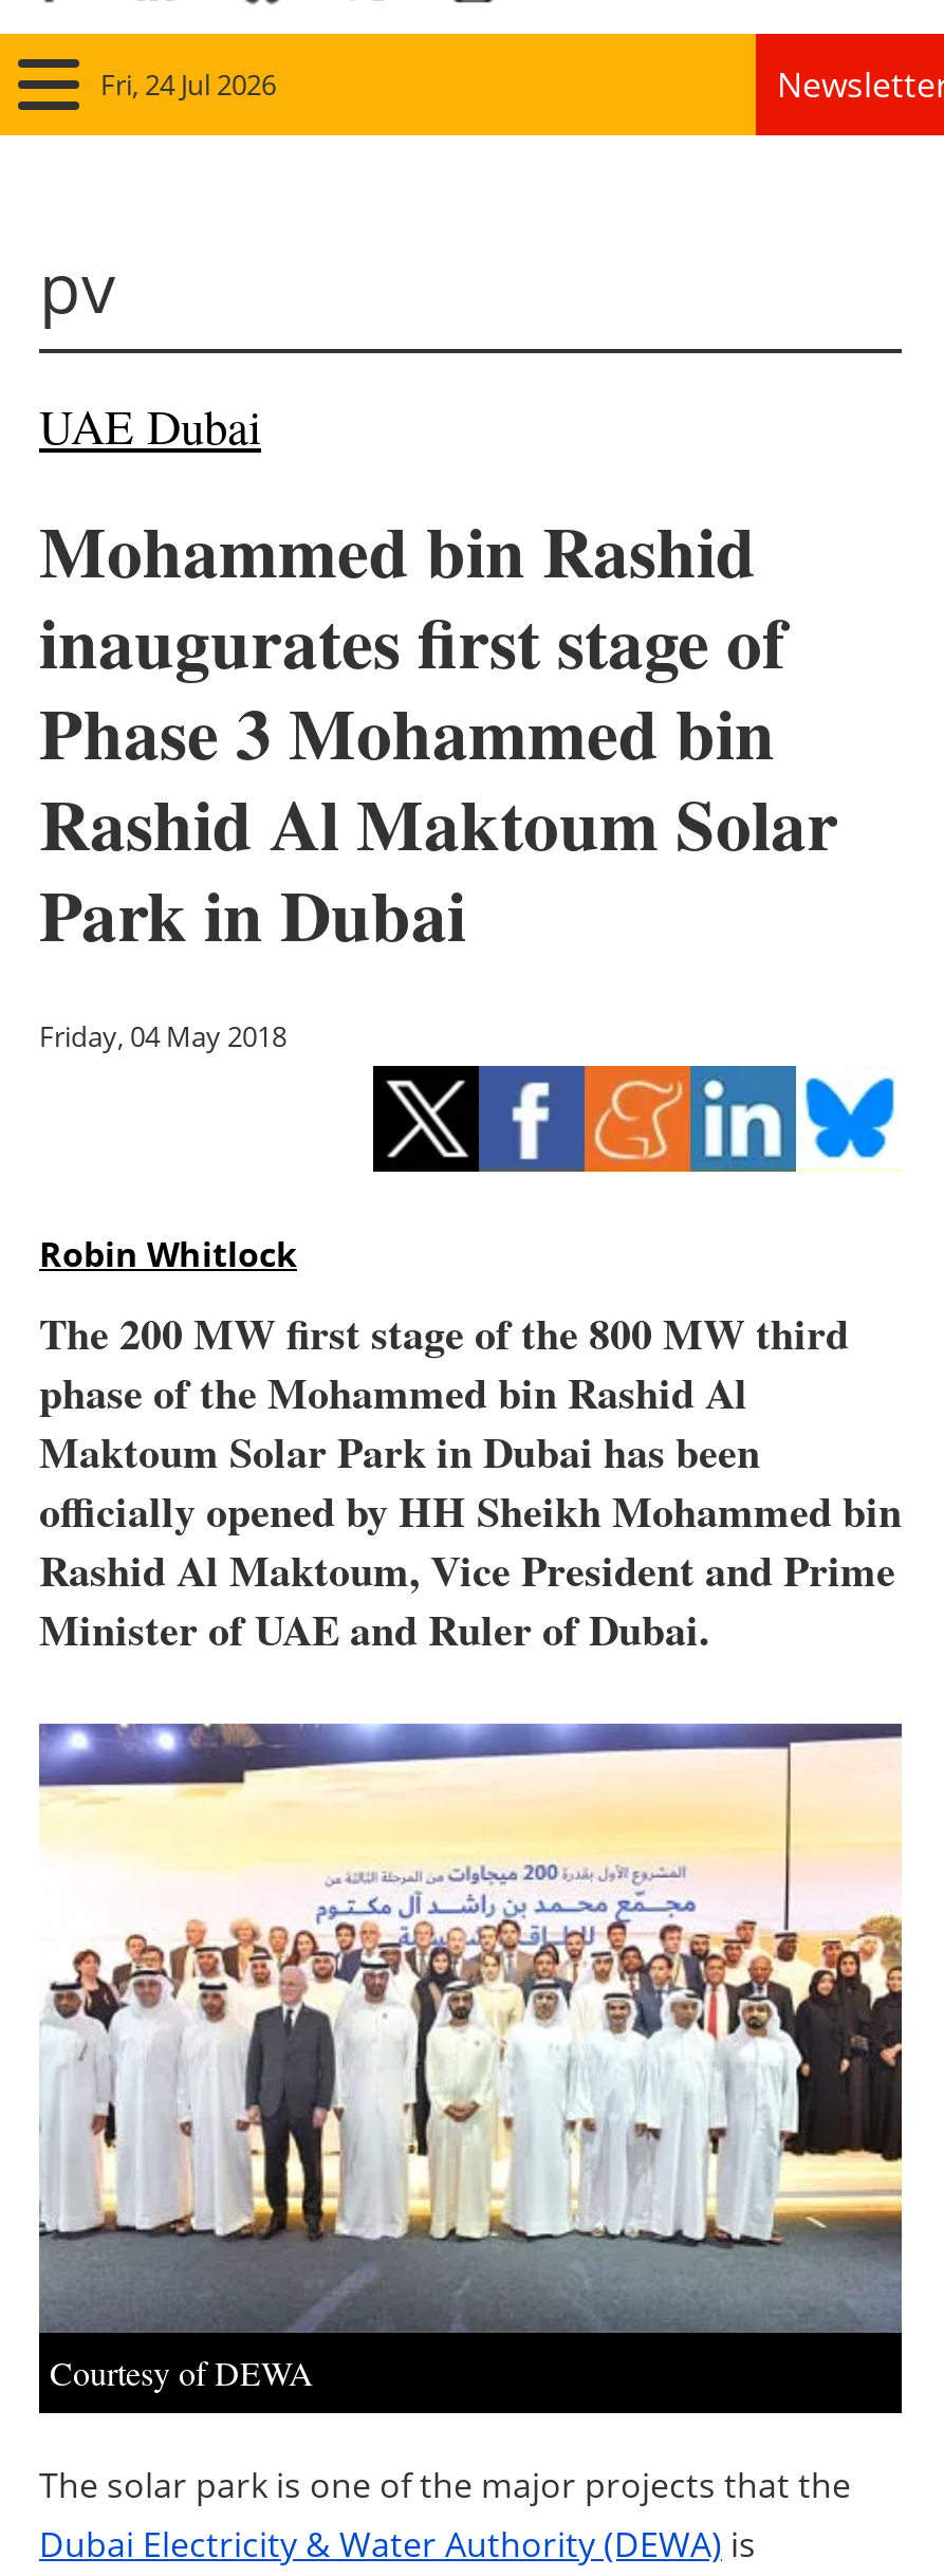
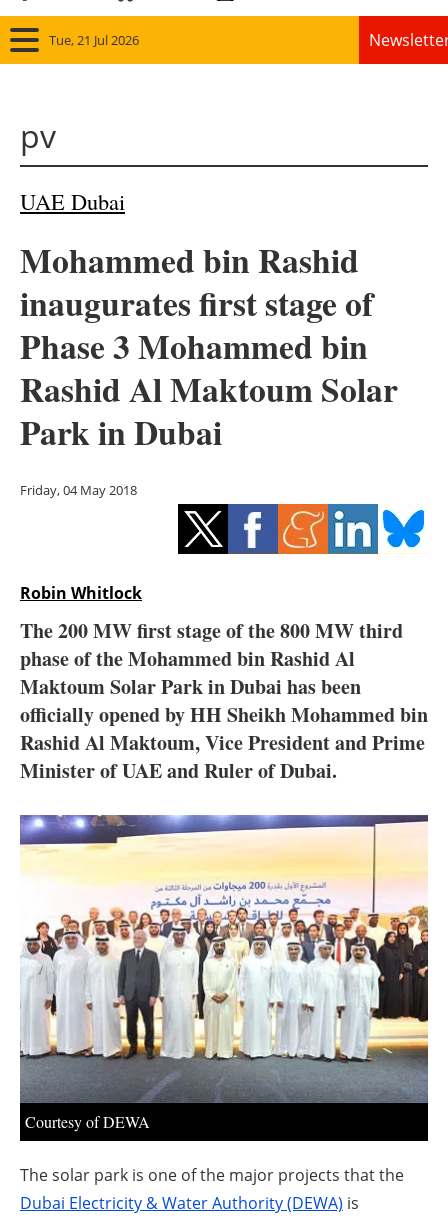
[100,66,276,104] Fri, 24 Jul 2026 -> [49,31,139,49] Tue, 21 Jul 2026

